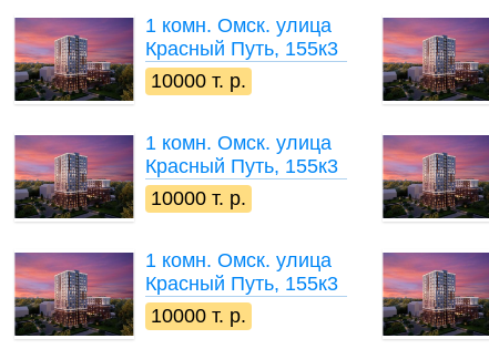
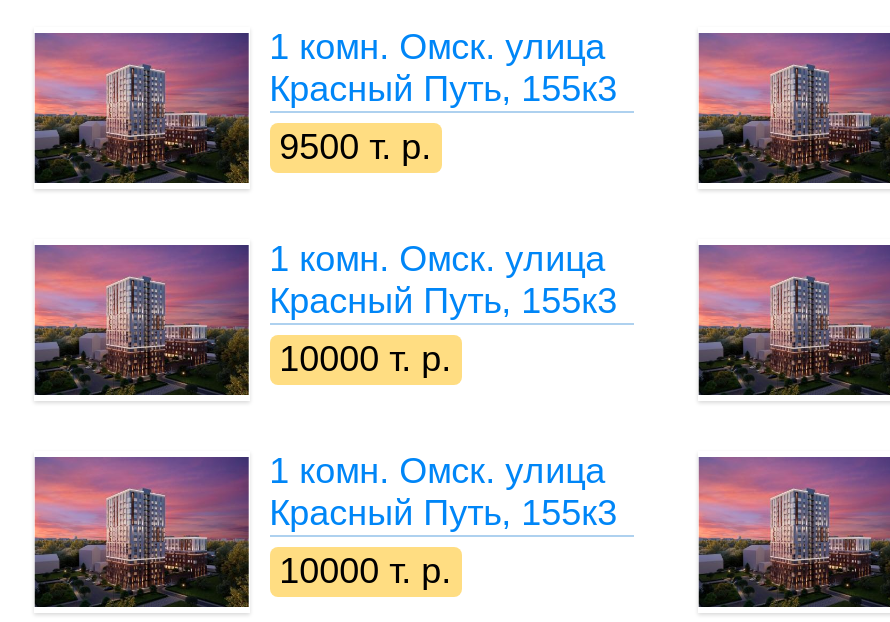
[150,70,246,92] 10000 т. р. -> [279,127,431,167] 9500 т. р.

